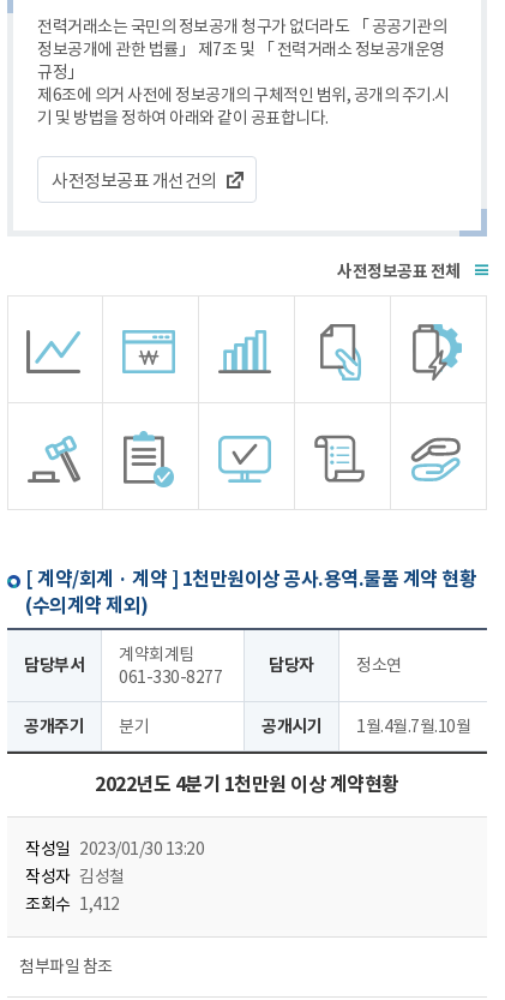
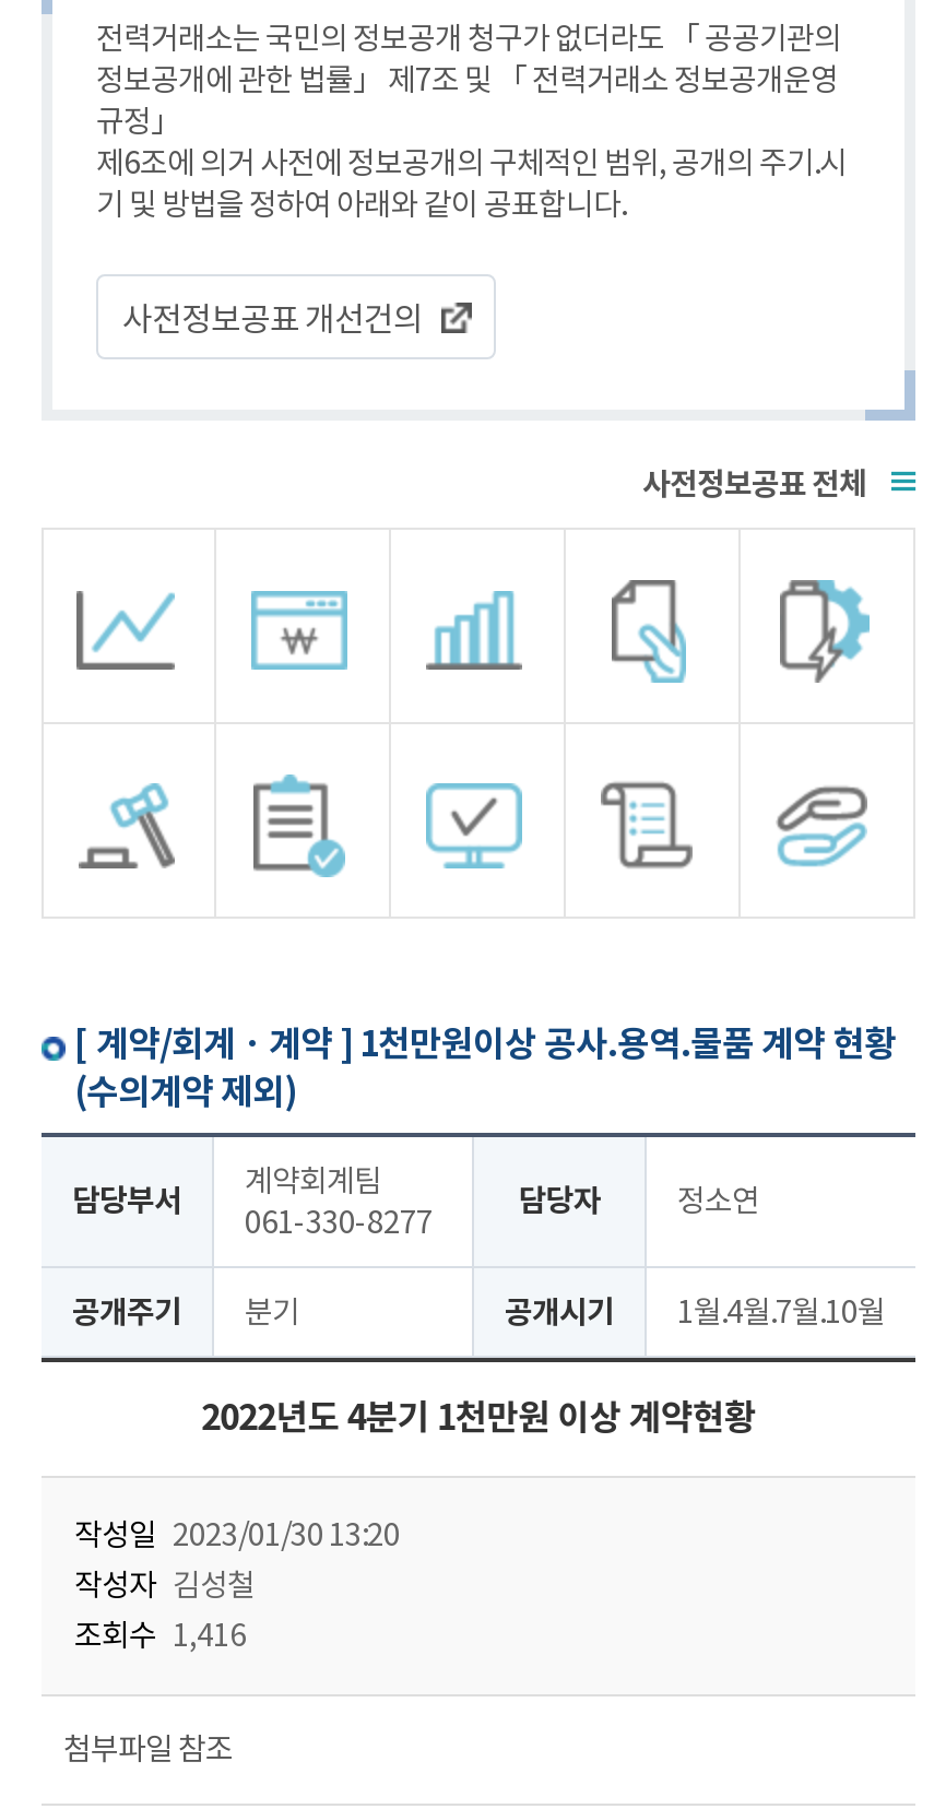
[25,893,119,915] 조회수 1,412 -> [74,1616,246,1655] 조회수 1,416

